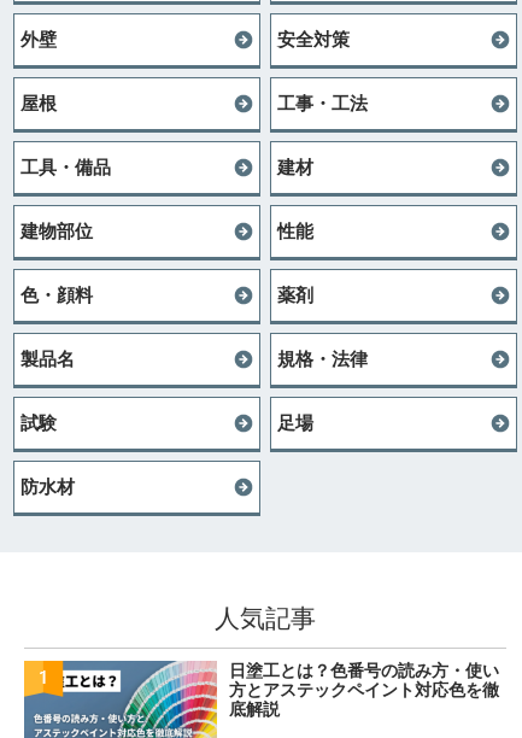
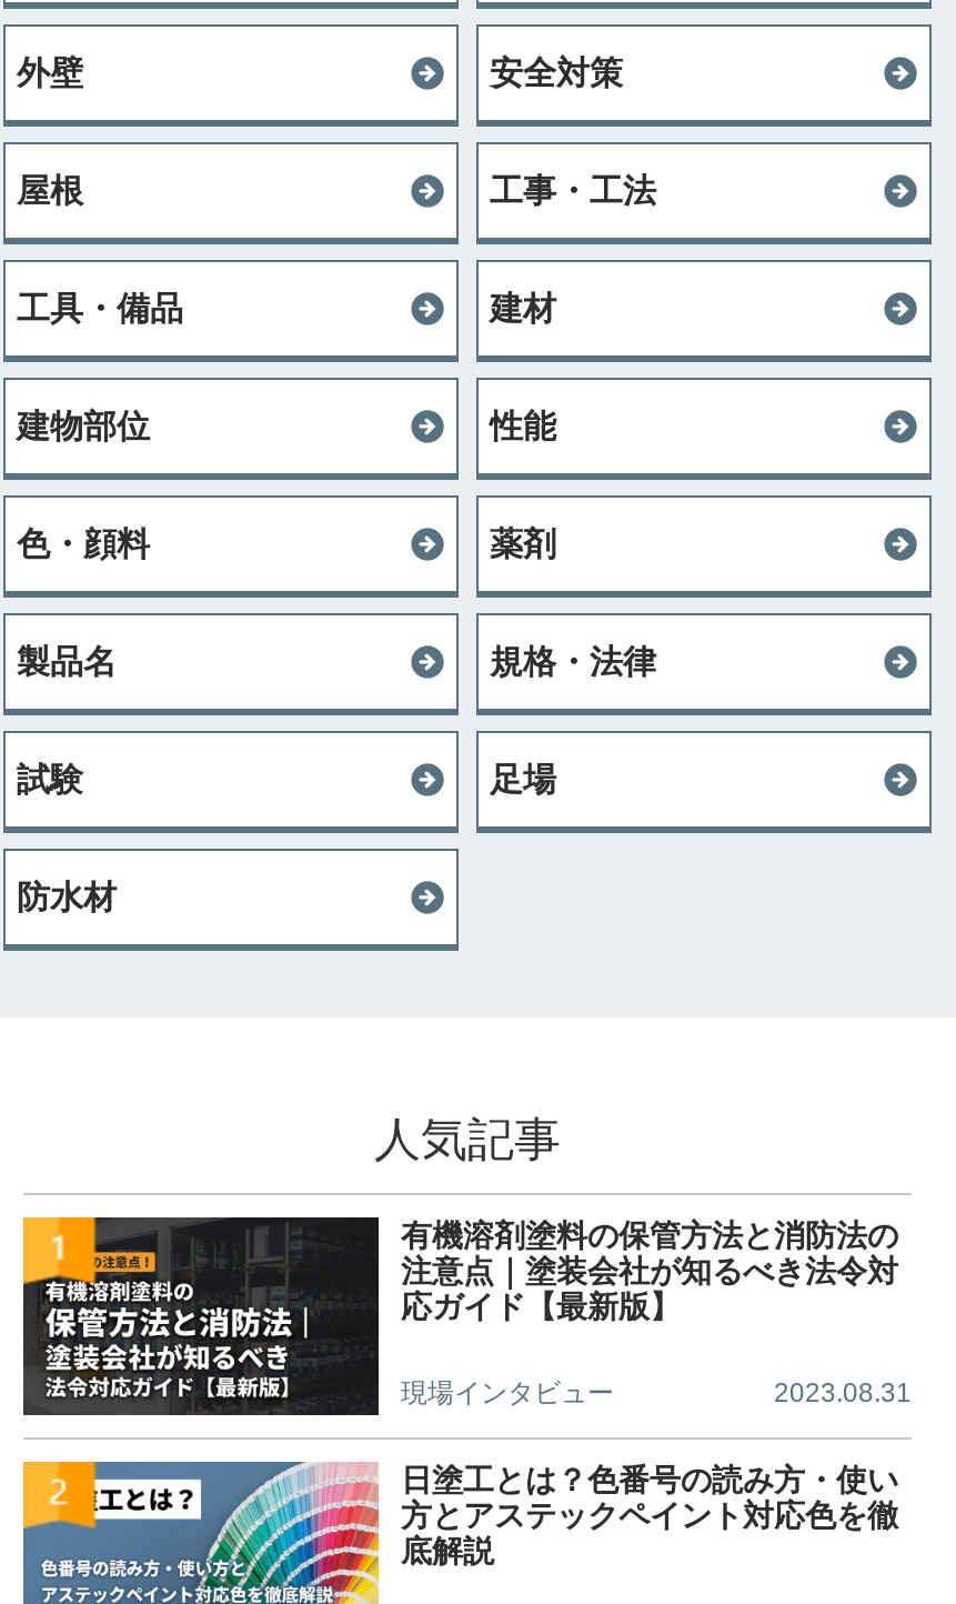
none -> [21,1215,912,1417] [image] | 現場インタビュー | 2023.08.31
none -> [401,1217,898,1324] 有機溶剤塗料の保管方法と消防法の | 注意点｜塗装会社が知るべき法令対 | 応ガイド【最新版】

